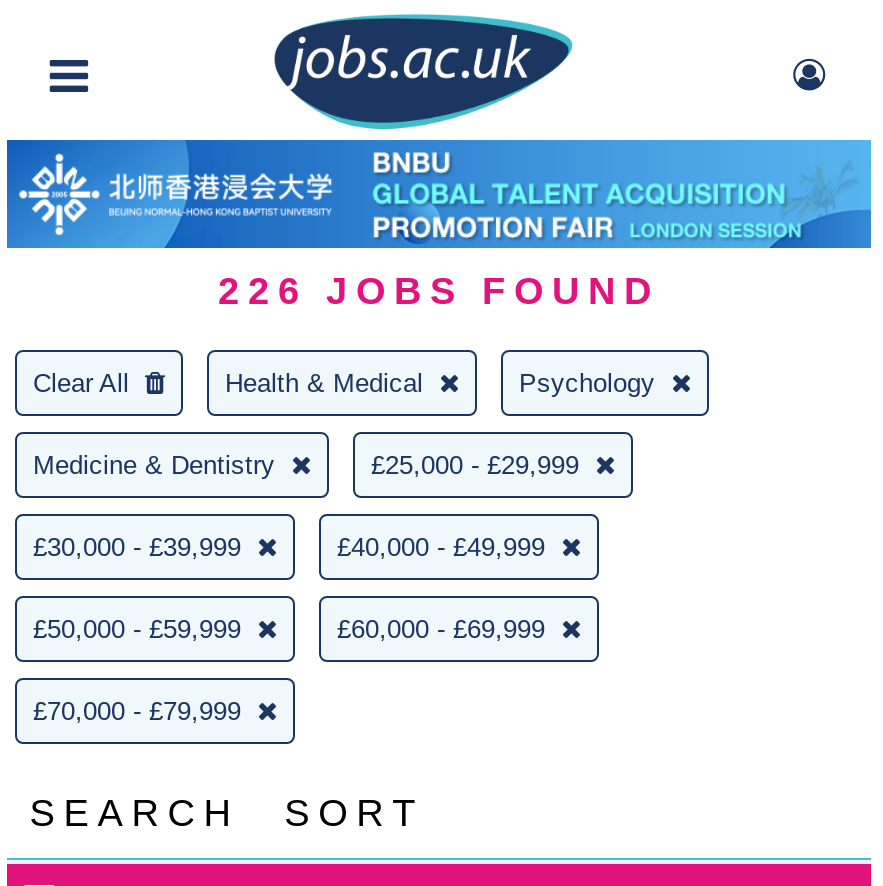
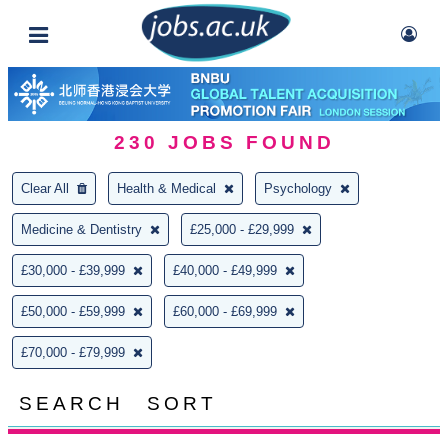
[218,269,660,311] 226 JOBS FOUND -> [113,132,334,153] 230 JOBS FOUND

